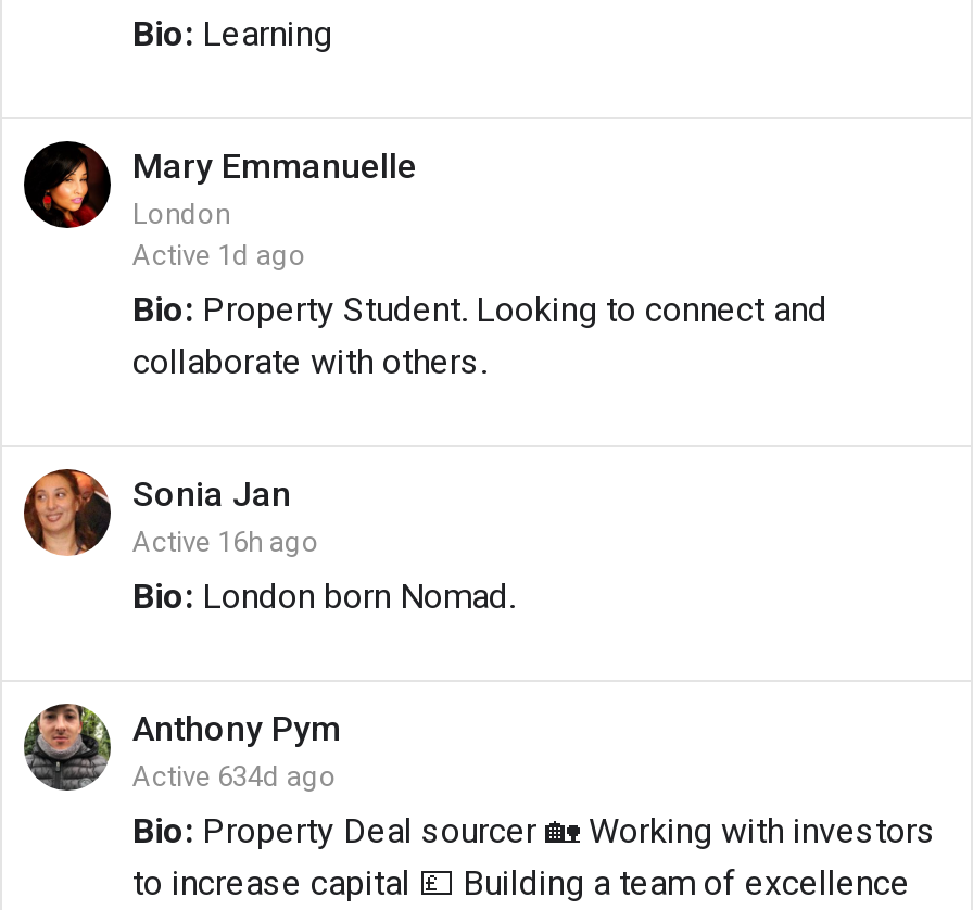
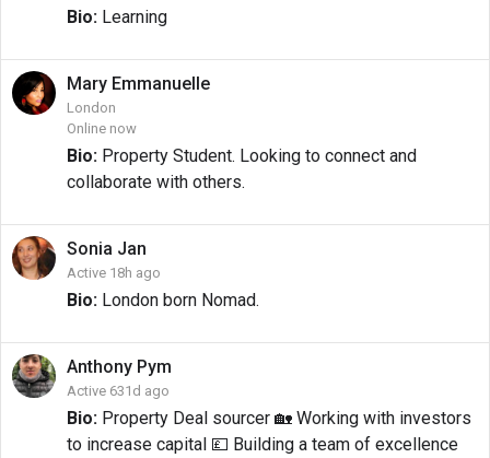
[132,239,306,271] Active 1d ago -> [67,120,137,137] Online now
[132,526,319,558] Active 16h ago -> [67,265,161,281] Active 18h ago
[132,760,337,793] Active 634d ago -> [67,383,170,399] Active 631d ago

